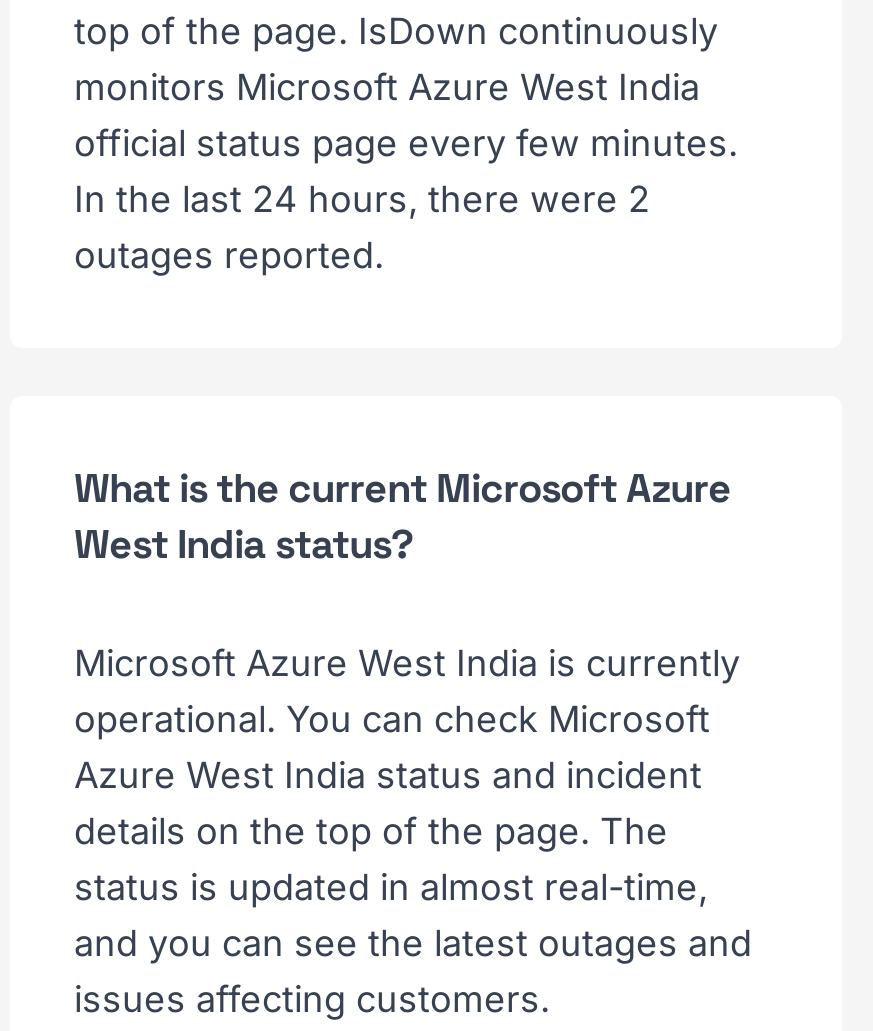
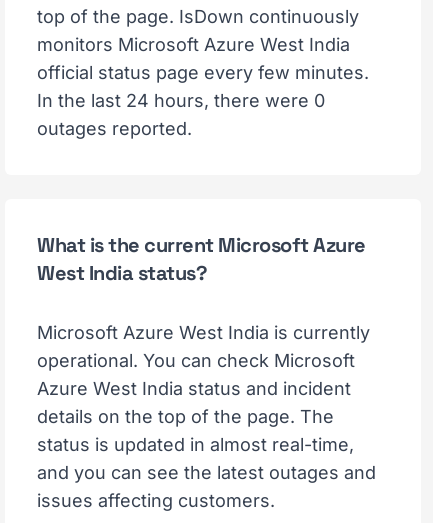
[74,178,650,220] In the last 24 hours, there were 2 -> [37,90,325,111] In the last 24 hours, there were 0

